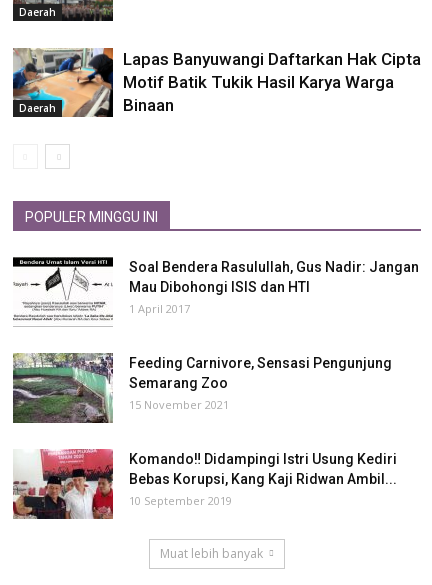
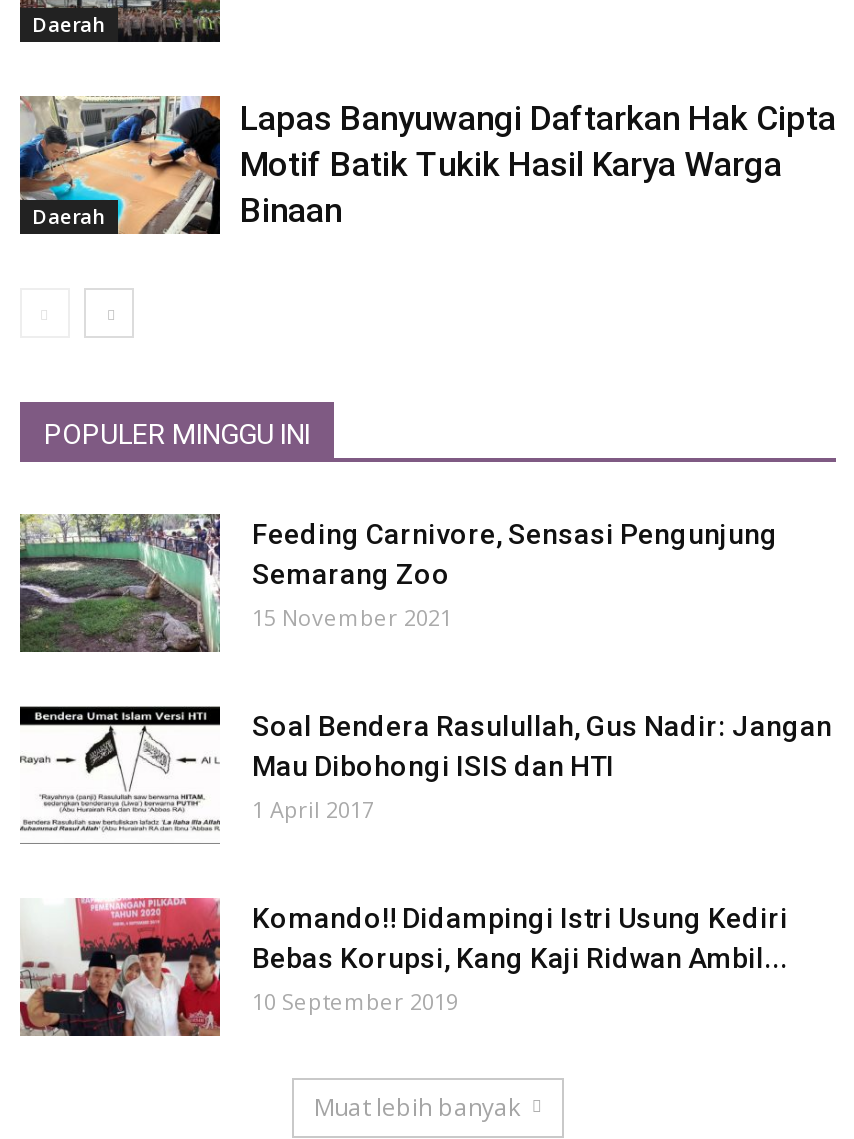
moved [19,257,419,321] -> [32,706,832,834]: [image] | Soal Bendera Rasulullah, Gus Nadir: Jangan | Mau Dibohongi ISIS dan HTI | 1 April 2017
moved [12,352,392,424] -> [18,512,778,654]: [image] | Feeding Carnivore, Sensasi Pengunjung | Semarang Zoo | 15 November 2021

